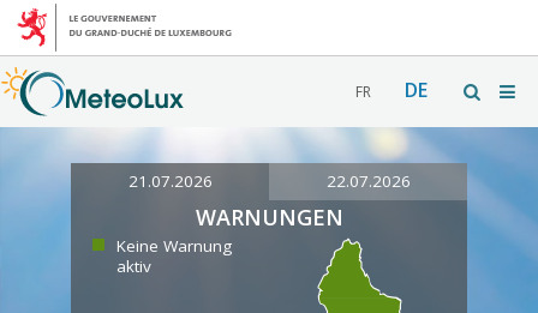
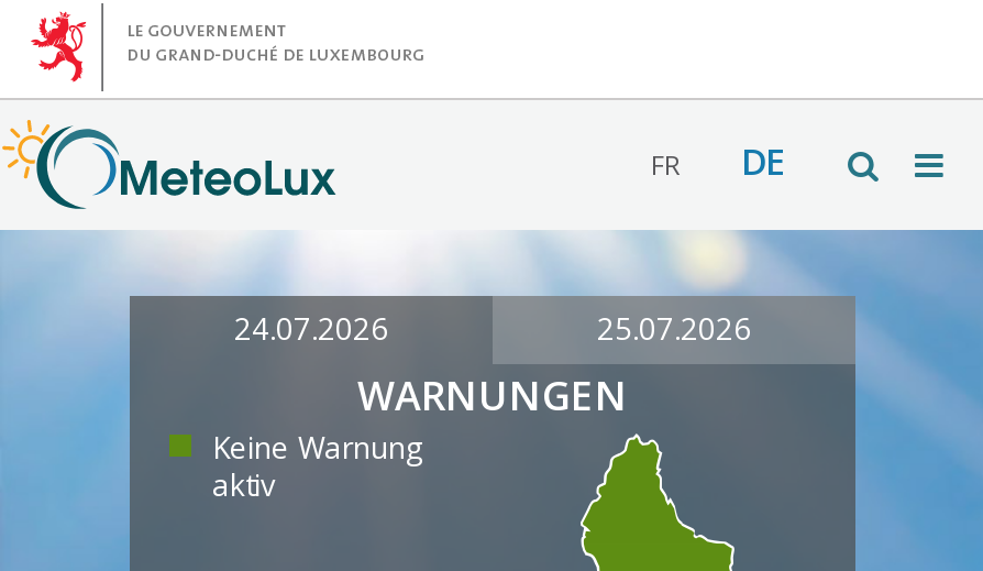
[128,170,212,191] 21.07.2026 -> [234,308,388,348] 24.07.2026
[326,170,410,191] 22.07.2026 -> [597,308,751,348] 25.07.2026

